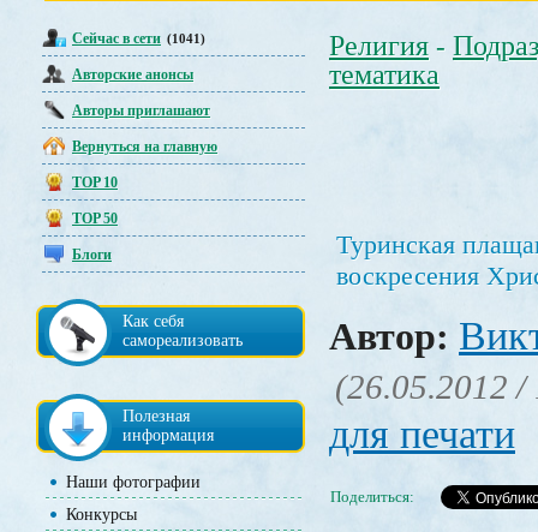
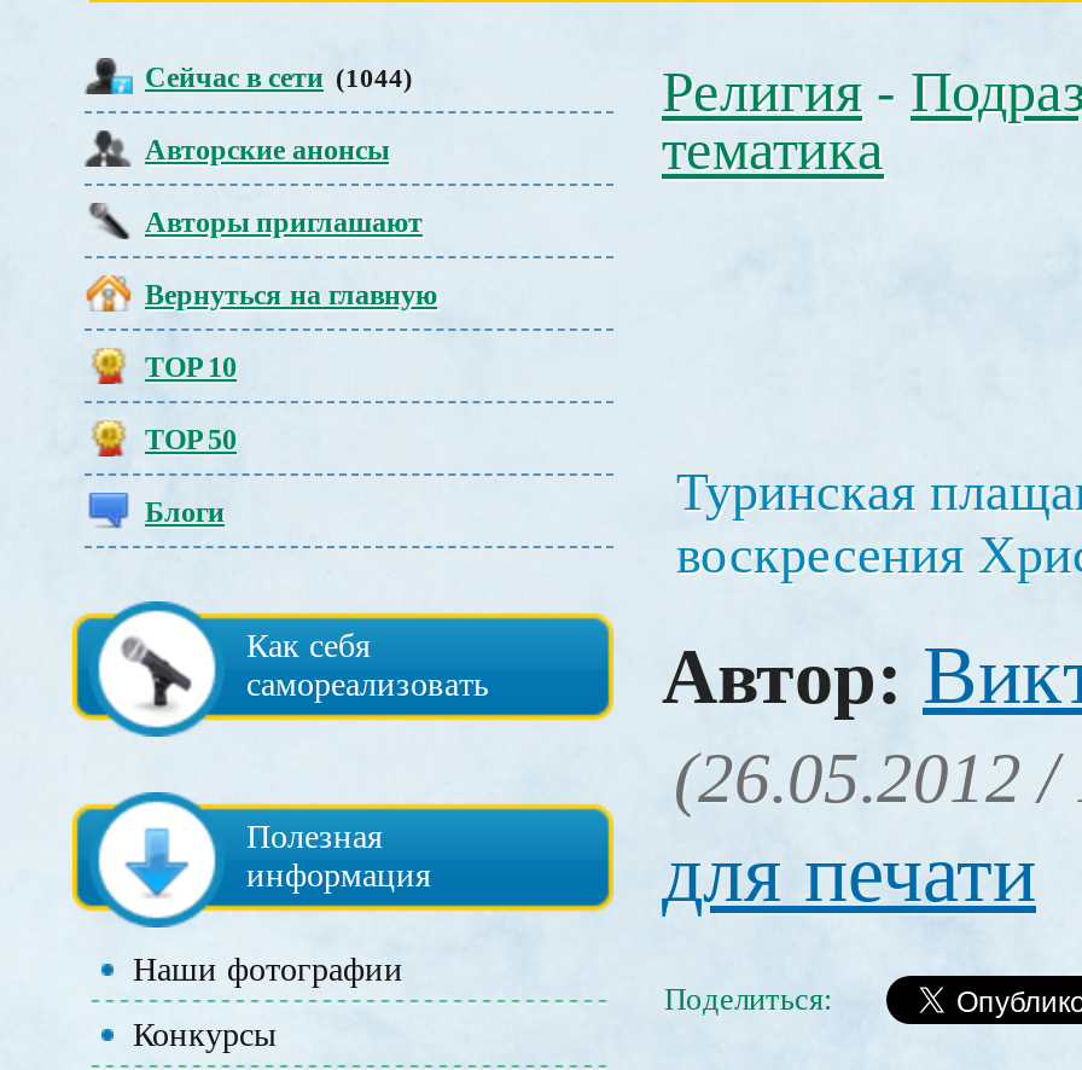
[72,30,205,47] Сейчас в сети (1041) -> [145,60,413,94] Сейчас в сети (1044)

